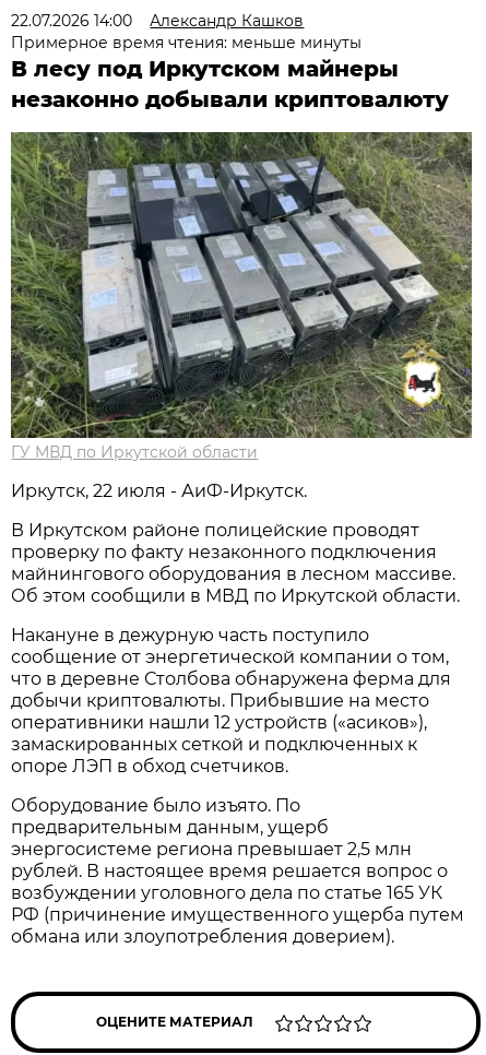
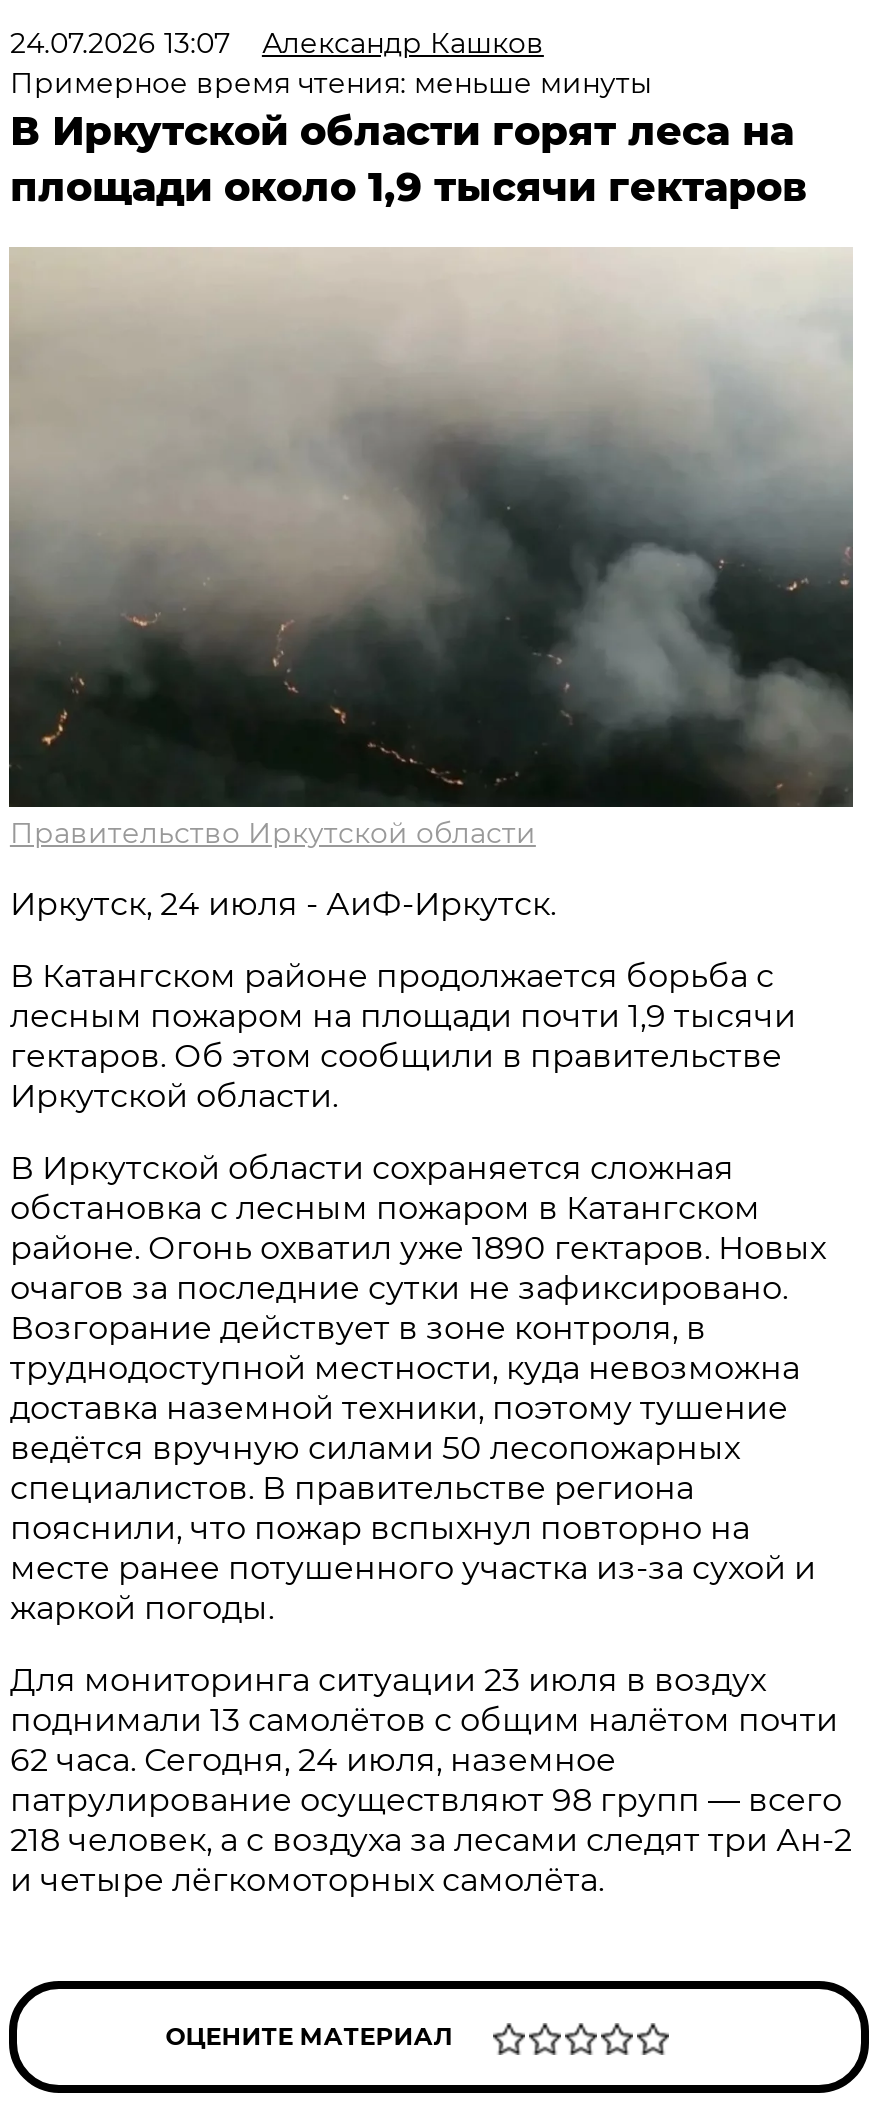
[11,11,304,31] 22.07.2026 14:00 Александр Кашков -> [10,25,544,61] 24.07.2026 13:07 Александр Кашков
[11,56,449,112] В лесу под Иркутском майнеры | незаконно добывали криптовалюту -> [10,107,808,211] В Иркутской области горят леса на | площади около 1,9 тысячи гектаров
[10,131,472,462] [image] | ГУ МВД по Иркутской области -> [9,247,853,852] [image] | Правительство Иркутской области
[11,481,307,502] Иркутск, 22 июля - АиФ-Иркутск. -> [10,886,556,924] Иркутск, 24 июля - АиФ-Иркутск.
[11,520,460,606] В Иркутском районе полицейские проводят | проверку по факту незаконного подключения | майнингового оборудования в лесном массиве. | Об этом сообщили в МВД по Иркутской области. -> [10,958,796,1116] В Катангском районе продолжается борьба с | лесным пожаром на площади почти 1,9 тысячи | гектаров. Об этом сообщили в правительстве | Иркутской области.
[11,625,451,777] Накануне в дежурную часть поступило | сообщение от энергетической компании о том, | что в деревне Столбова обнаружена ферма для | добычи криптовалюты. Прибывшие на место | оперативники нашли 12 устройств («асиков»), | замаскированных сеткой и подключенных к | опоре ЛЭП в обход счетчиков. -> [10,1150,826,1628] В Иркутской области сохраняется сложная | обстановка с лесным пожаром в Катангском | районе. Огонь охватил уже 1890 гектаров. Новых | очагов за последние сутки не зафиксировано. | Возгорание действует в зоне контроля, в | труднодоступной местности, куда невозможна | доставка наземной техники, поэтому тушение | ведётся вручную силами 50 лесопожарных | специалистов. В правительстве региона | пояснили, что пожар вспыхнул повторно на | месте ранее потушенного участка из-за сухой и | жаркой погоды.
[11,795,465,947] Оборудование было изъято. По | предварительным данным, ущерб | энергосистеме региона превышает 2,5 млн | рублей. В настоящее время решается вопрос о | возбуждении уголовного дела по статье 165 УК | РФ (причинение имущественного ущерба путем | обмана или злоупотребления доверием). -> [10,1662,852,1900] Для мониторинга ситуации 23 июля в воздух | поднимали 13 самолётов с общим налётом почти | 62 часа. Сегодня, 24 июля, наземное | патрулирование осуществляют 98 групп — всего | 218 человек, а с воздуха за лесами следят три Ан-2 | и четыре лёгкомоторных самолёта.

